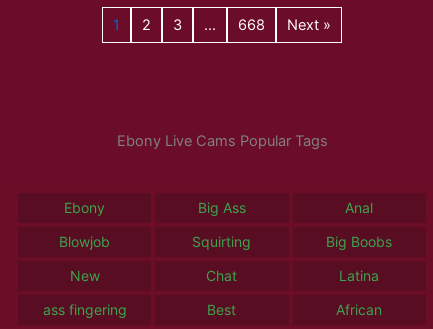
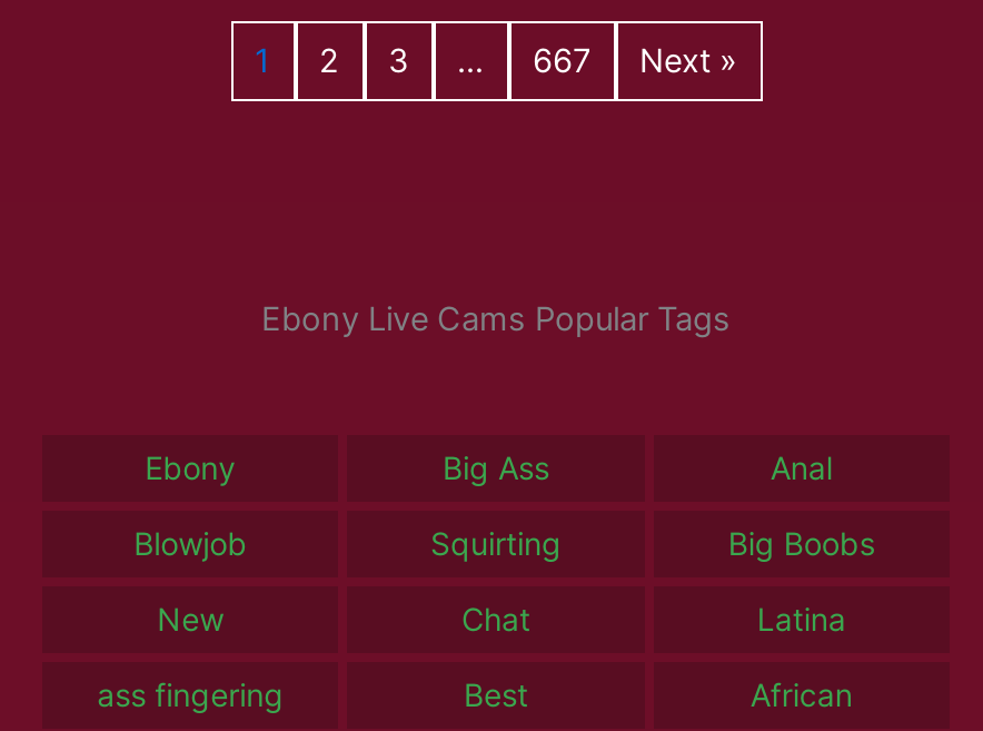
[238,16,265,34] 668 -> [533,41,590,81] 667

